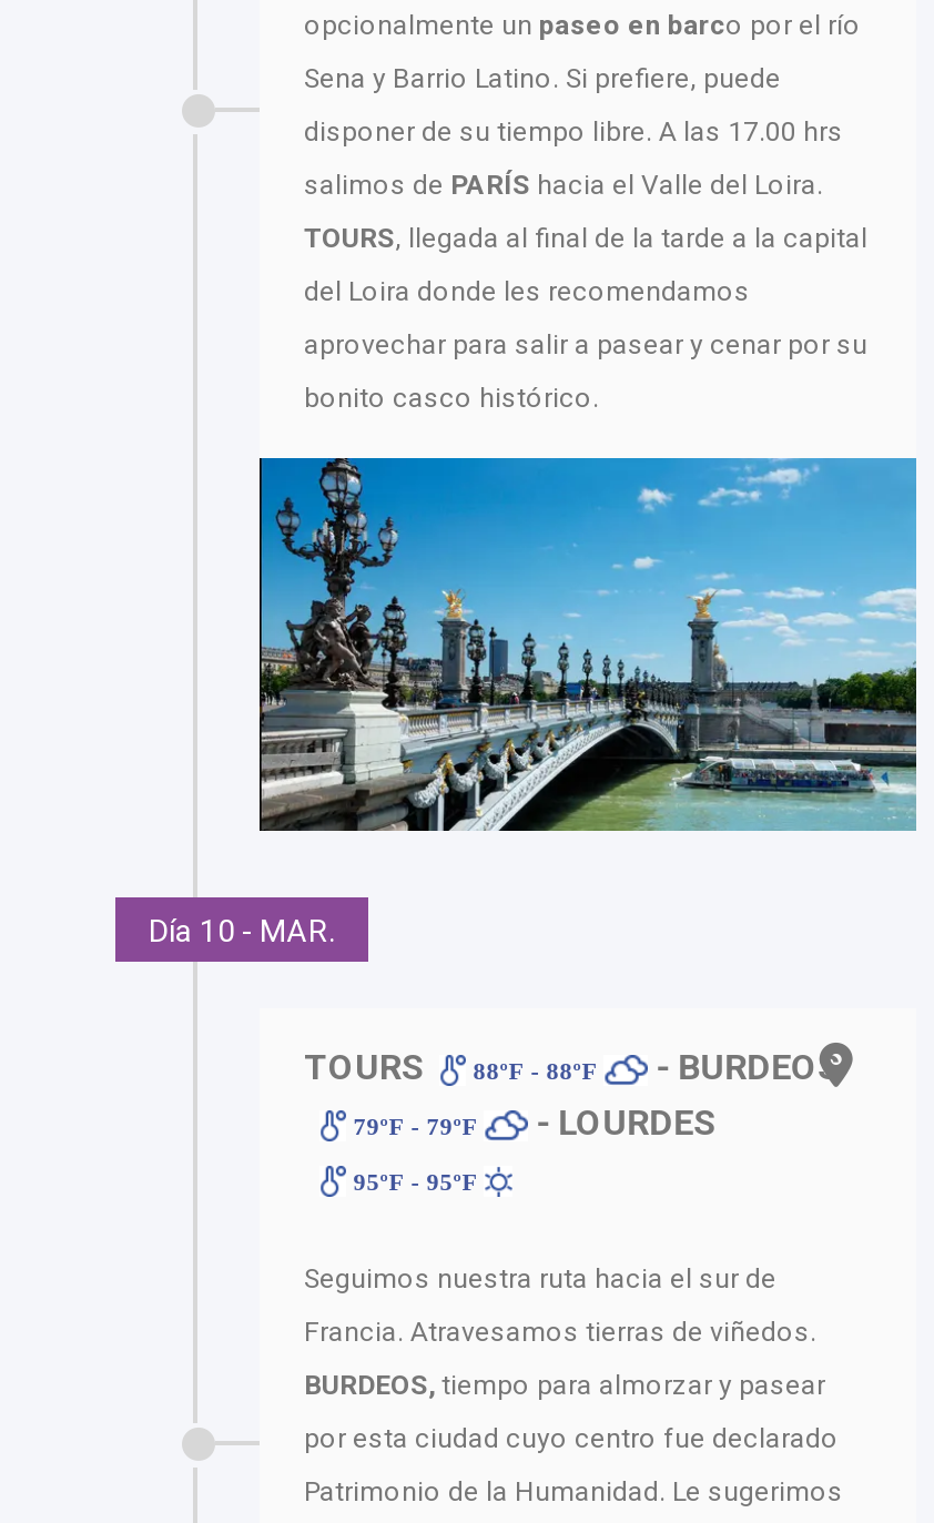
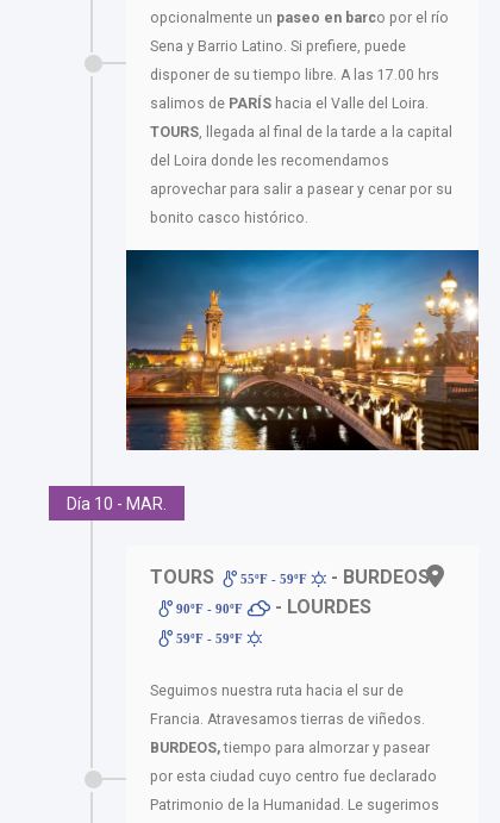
[257,456,918,833] [image] -> [125,249,480,451] [image]
[304,1047,840,1089] TOURS 88ºF - 88ºF - BURDEOS -> [150,566,430,589] TOURS 55ºF - 59ºF - BURDEOS
[347,1102,716,1145] 79ºF - 79ºF - LOURDES -> [173,596,371,619] 90ºF - 90ºF - LOURDES
[347,1169,484,1196] 95ºF - 95ºF -> [173,632,247,646] 59ºF - 59ºF

